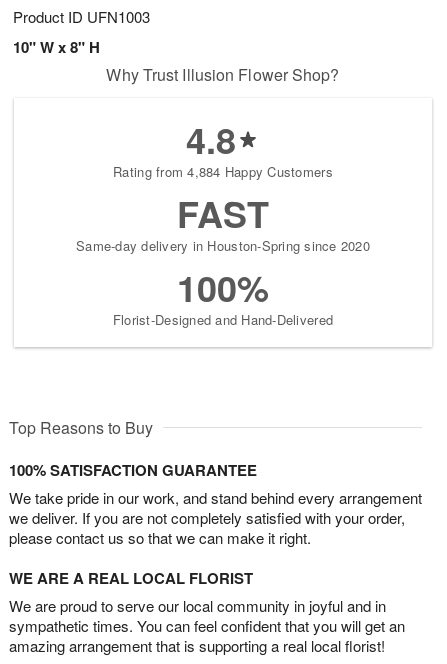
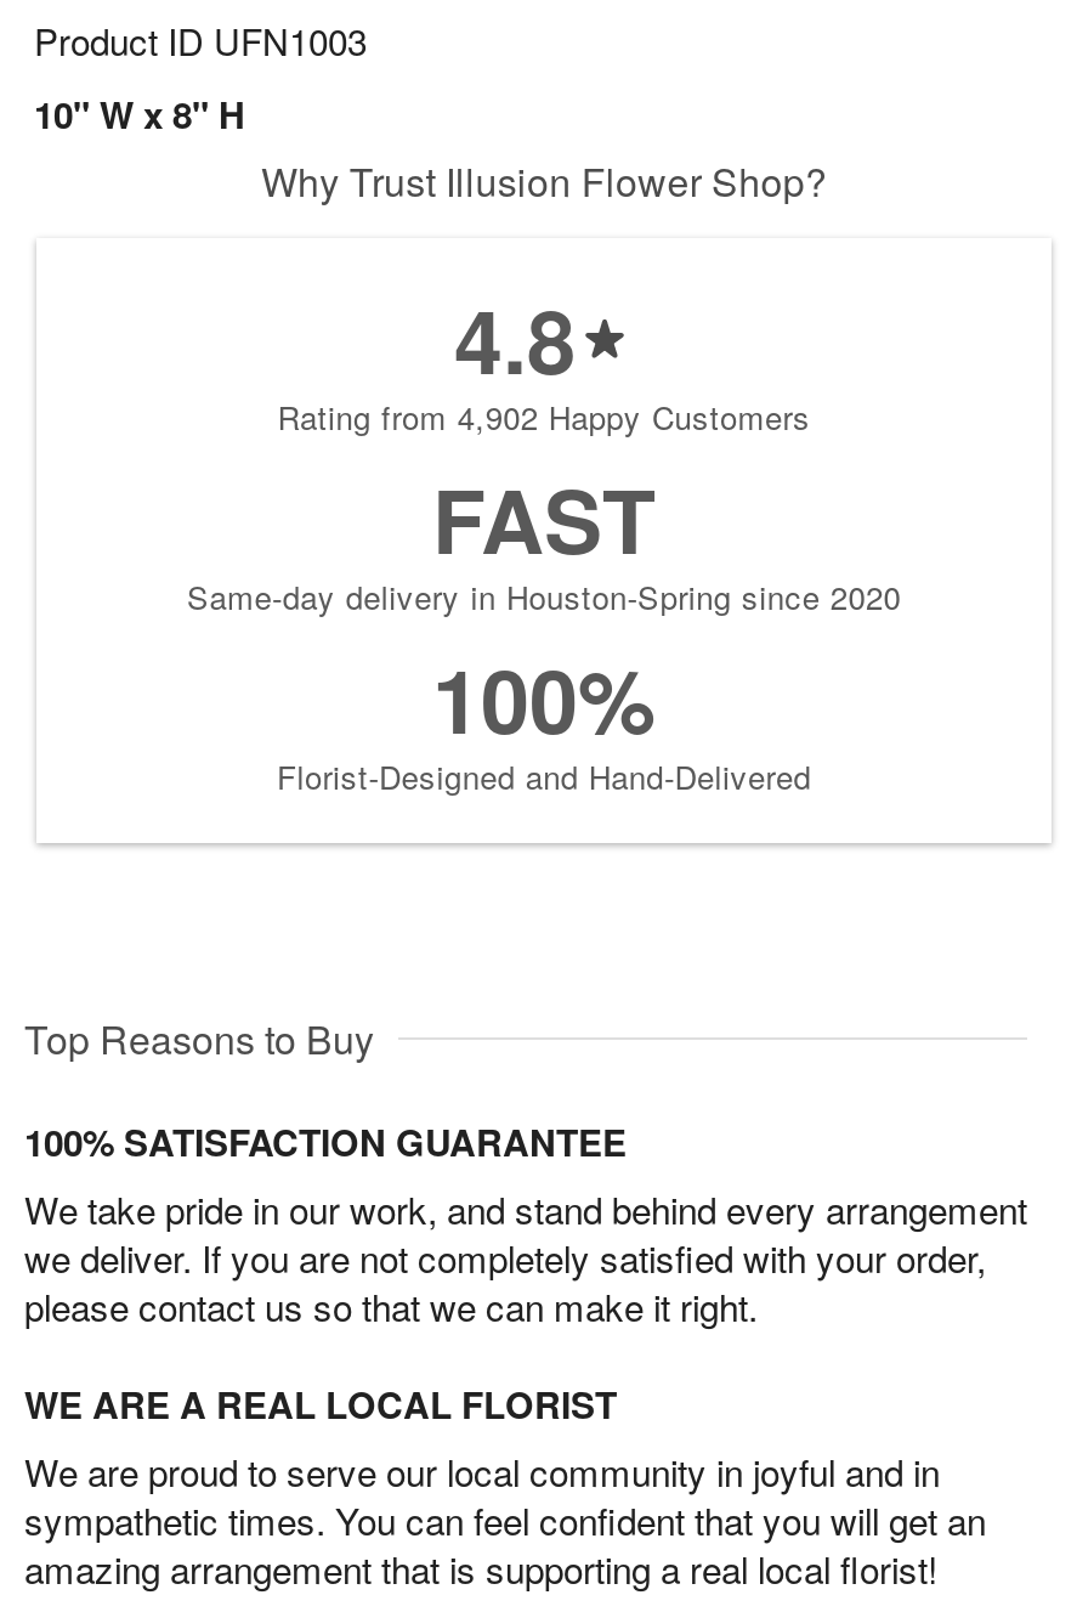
[113,162,333,181] Rating from 4,884 Happy Customers -> [277,395,811,441] Rating from 4,902 Happy Customers

